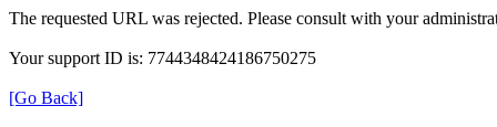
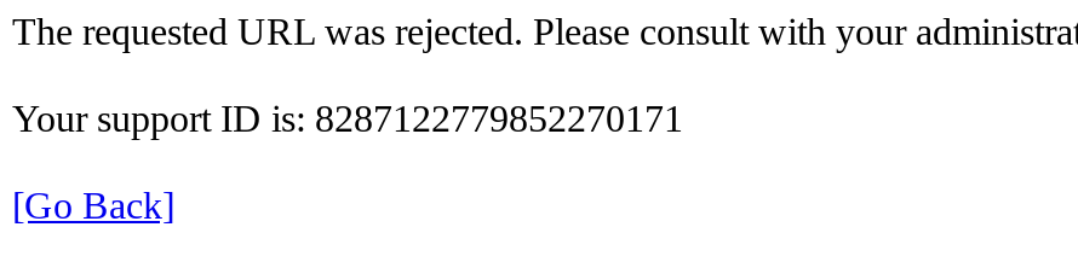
[9,49,316,67] Your support ID is: 7744348424186750275 -> [12,98,683,139] Your support ID is: 8287122779852270171

